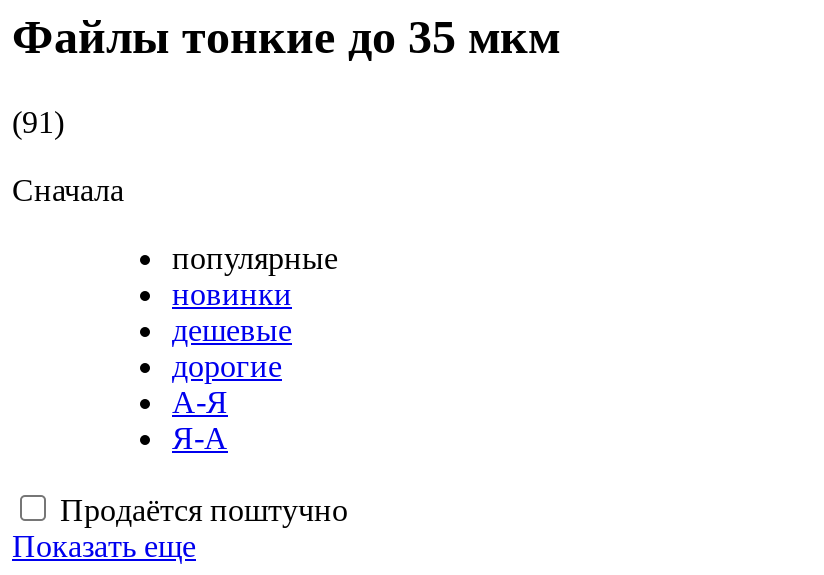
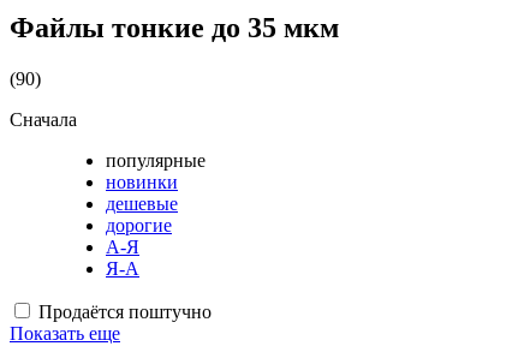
[12,105,64,139] (91) -> [10,68,41,89] (90)

